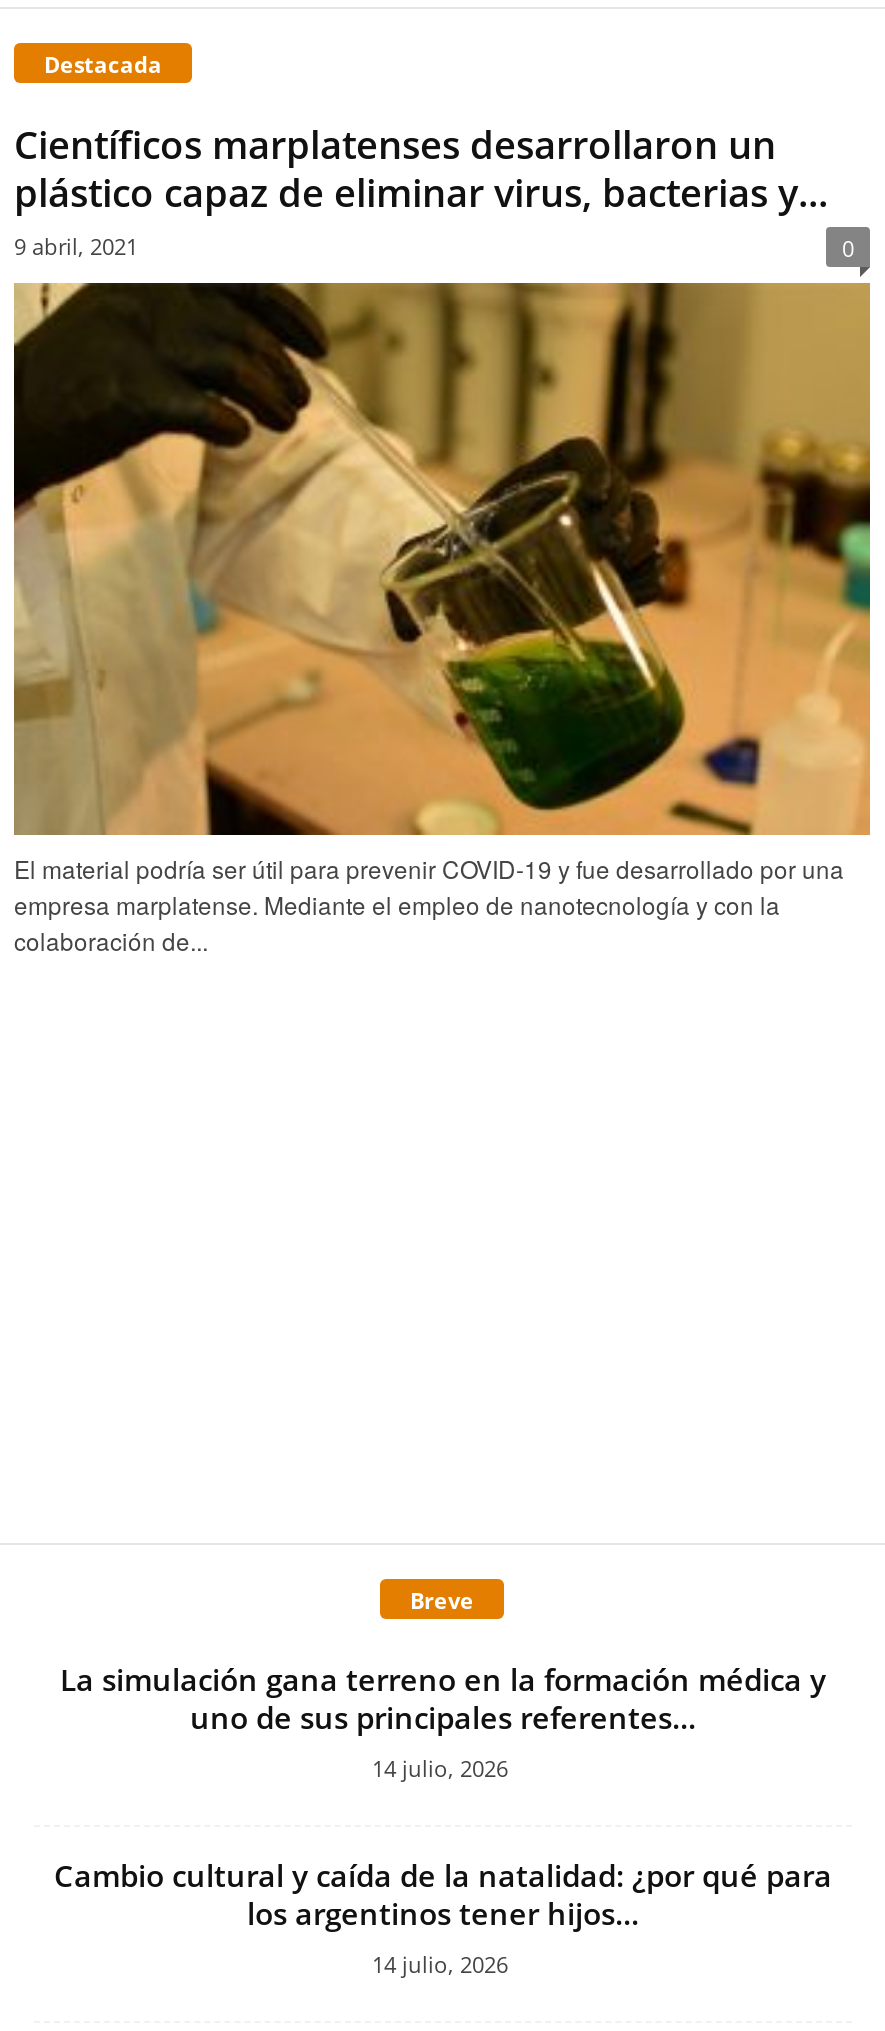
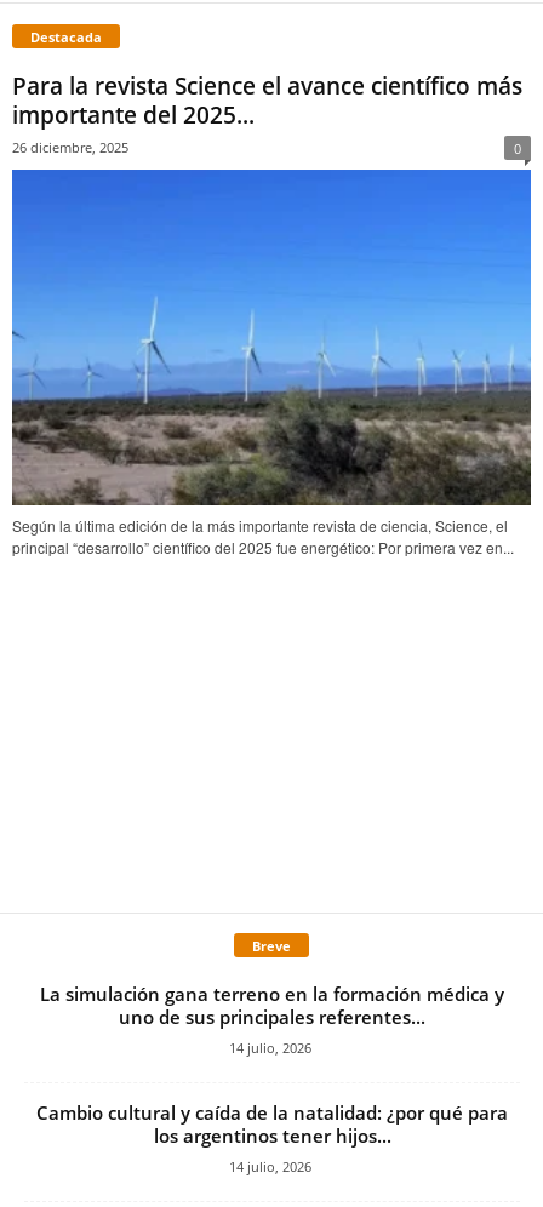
[14,119,828,261] Científicos marplatenses desarrollaron un | plástico capaz de eliminar virus, bacterias y... | 9 abril, 2021 -> [12,70,522,156] Para la revista Science el avance científico más | importante del 2025... | 26 diciembre, 2025
[12,281,872,958] [image] | El material podría ser útil para prevenir COVID-19 y fue desarrollado por una | empresa marplatense. Mediante el empleo de nanotecnología y con la | colaboración de... -> [11,168,532,557] [image] | Según la última edición de la más importante revista de ciencia, Science, el | principal “desarrollo” científico del 2025 fue energético: Por primera vez en...

